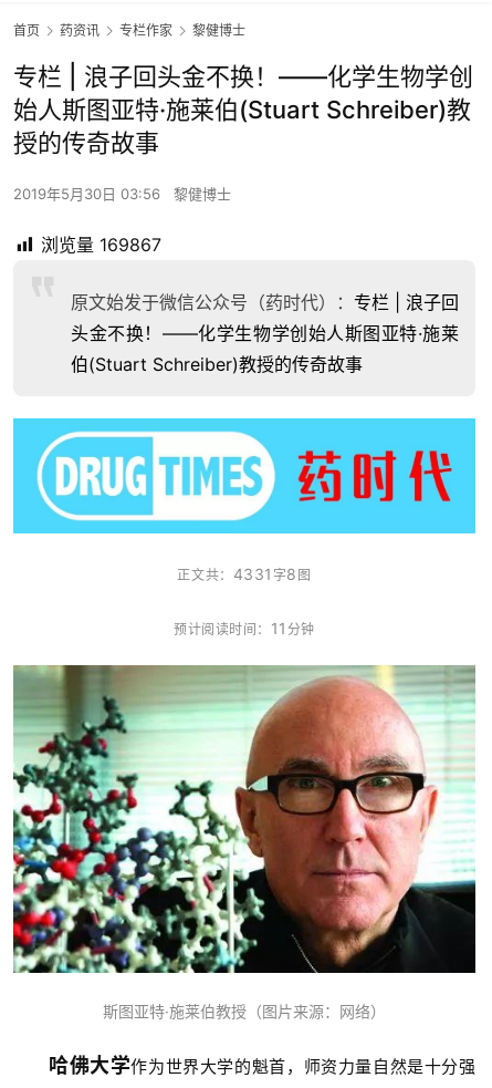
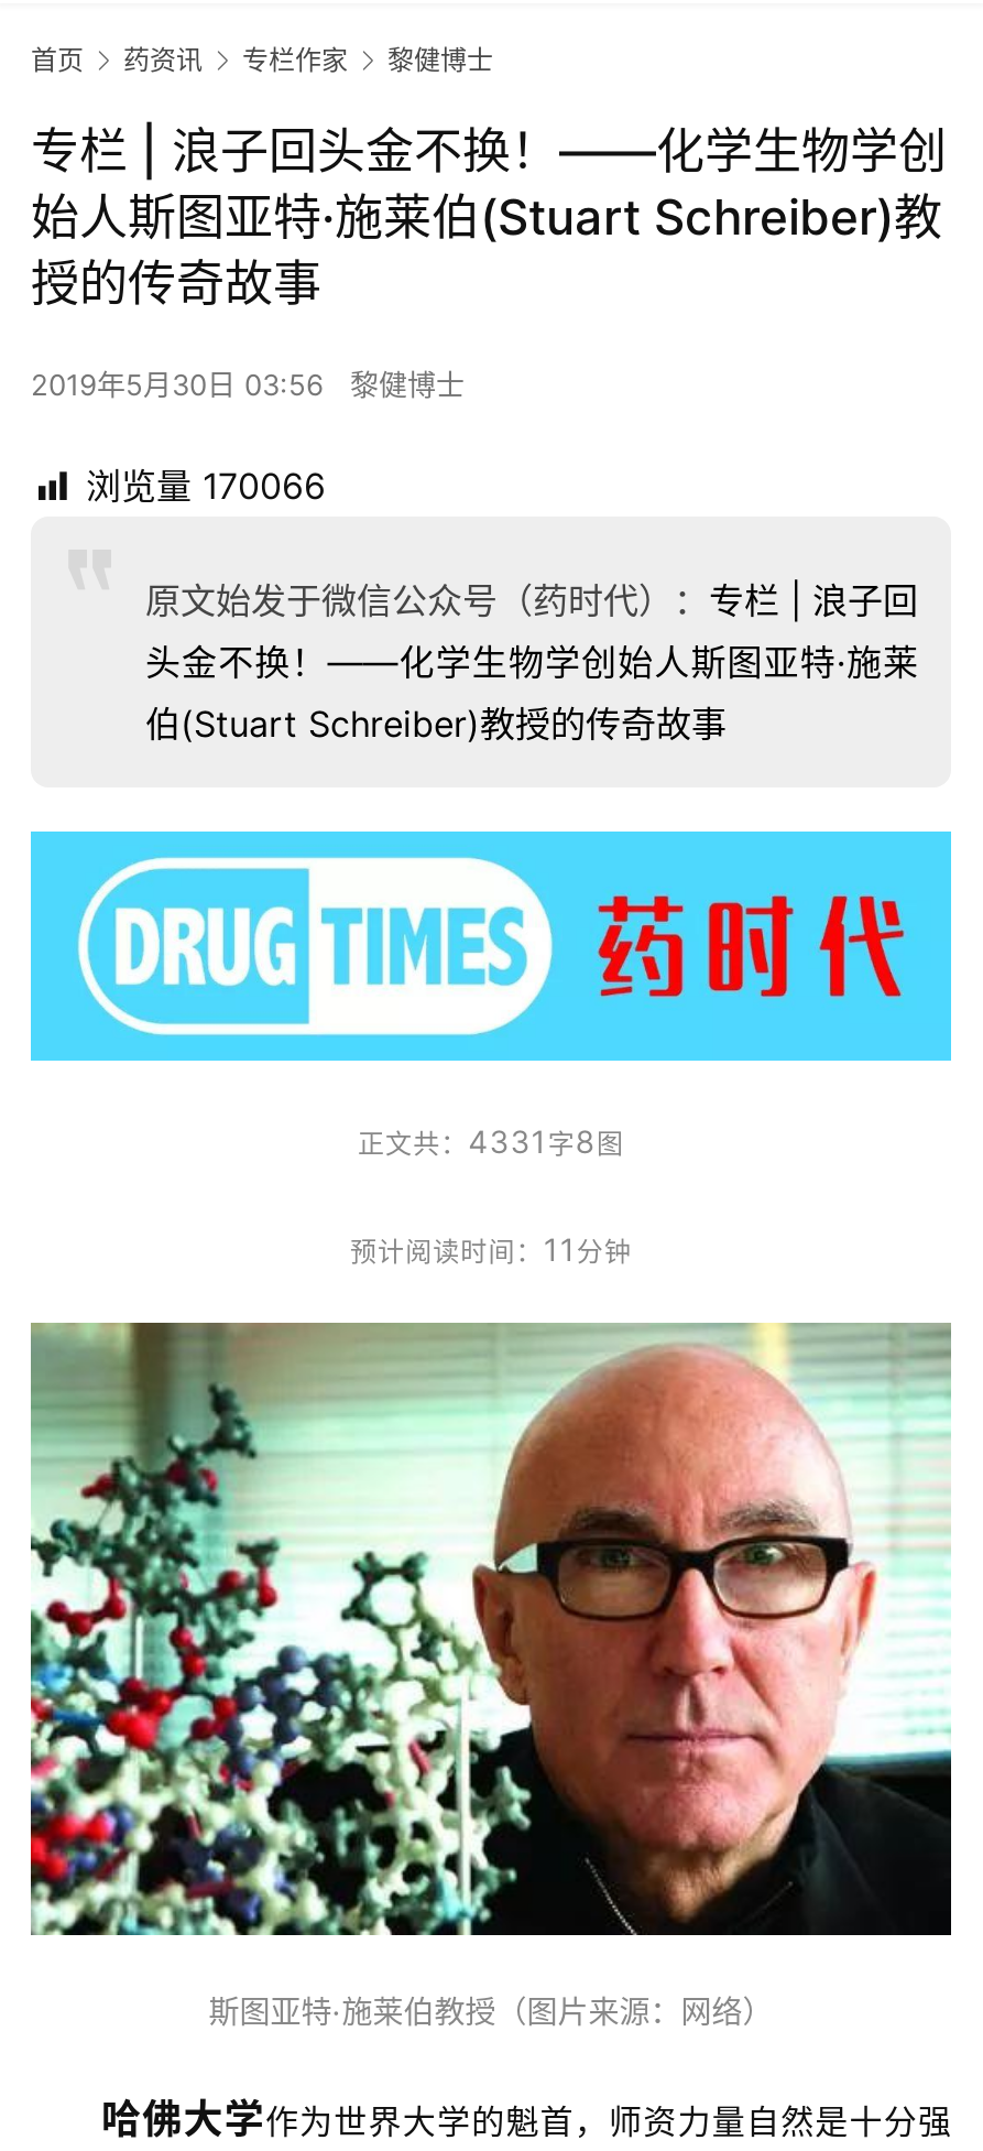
[41,234,161,256] 浏览量 169867 -> [86,464,326,508] 浏览量 170066

